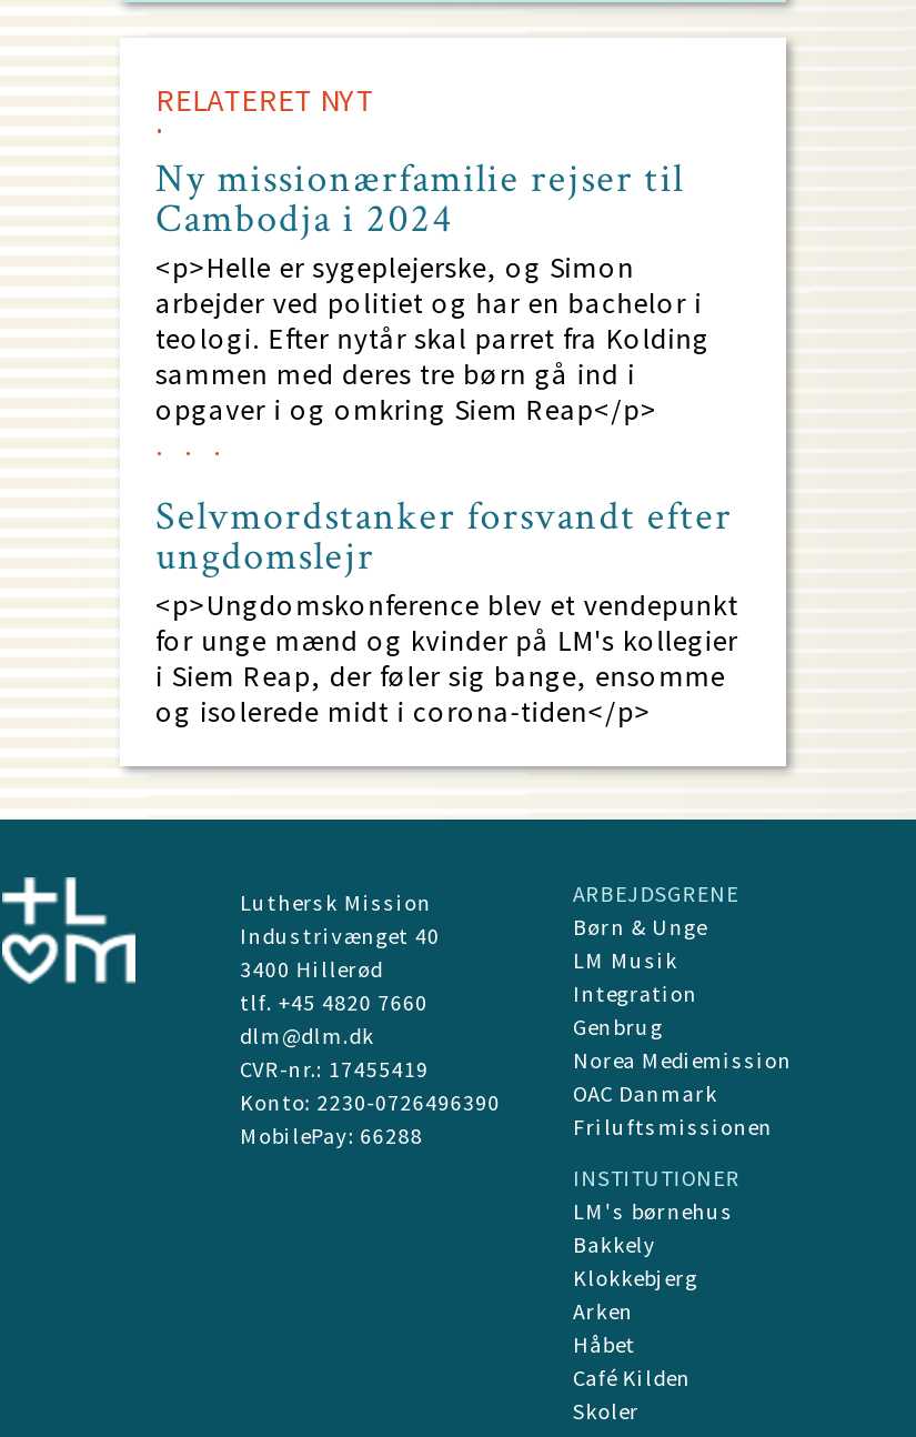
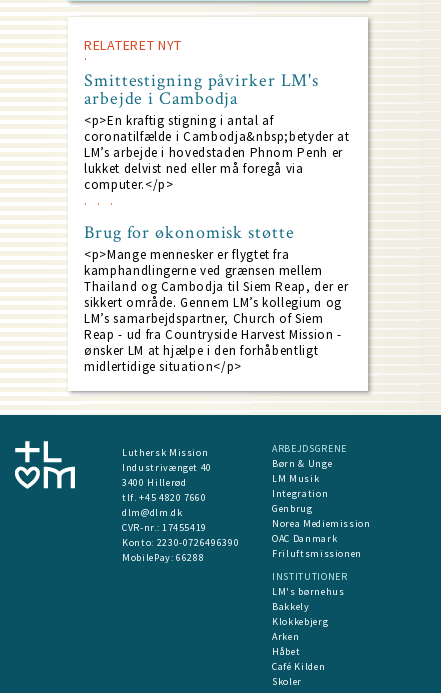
[155,152,710,428] Ny missionærfamilie rejser til | Cambodja i 2024 | <p>Helle er sygeplejerske, og Simon | arbejder ved politiet og har en bachelor i | teologi. Efter nytår skal parret fra Kolding | sammen med deres tre børn gå ind i | opgaver i og omkring Siem Reap</p> -> [84,68,350,192] Smittestigning påvirker LM's | arbejde i Cambodja | <p>En kraftig stigning i antal af | coronatilfælde i Cambodja&nbsp;betyder at | LM’s arbejde i hovedstaden Phnom Penh er | lukket delvist ned eller må foregå via | computer.</p>
[155,490,738,730] Selvmordstanker forsvandt efter | ungdomslejr | <p>Ungdomskonference blev et vendepunkt | for unge mænd og kvinder på LM's kollegier | i Siem Reap, der føler sig bange, ensomme | og isolerede midt i corona-tiden</p> -> [84,220,348,374] Brug for økonomisk støtte | <p>Mange mennesker er flygtet fra | kamphandlingerne ved grænsen mellem | Thailand og Cambodja til Siem Reap, der er | sikkert område. Gennem LM’s kollegium og | LM’s samarbejdspartner, Church of Siem | Reap - ud fra Countryside Harvest Mission - | ønsker LM at hjælpe i den forhåbentligt | midlertidige situation</p>

